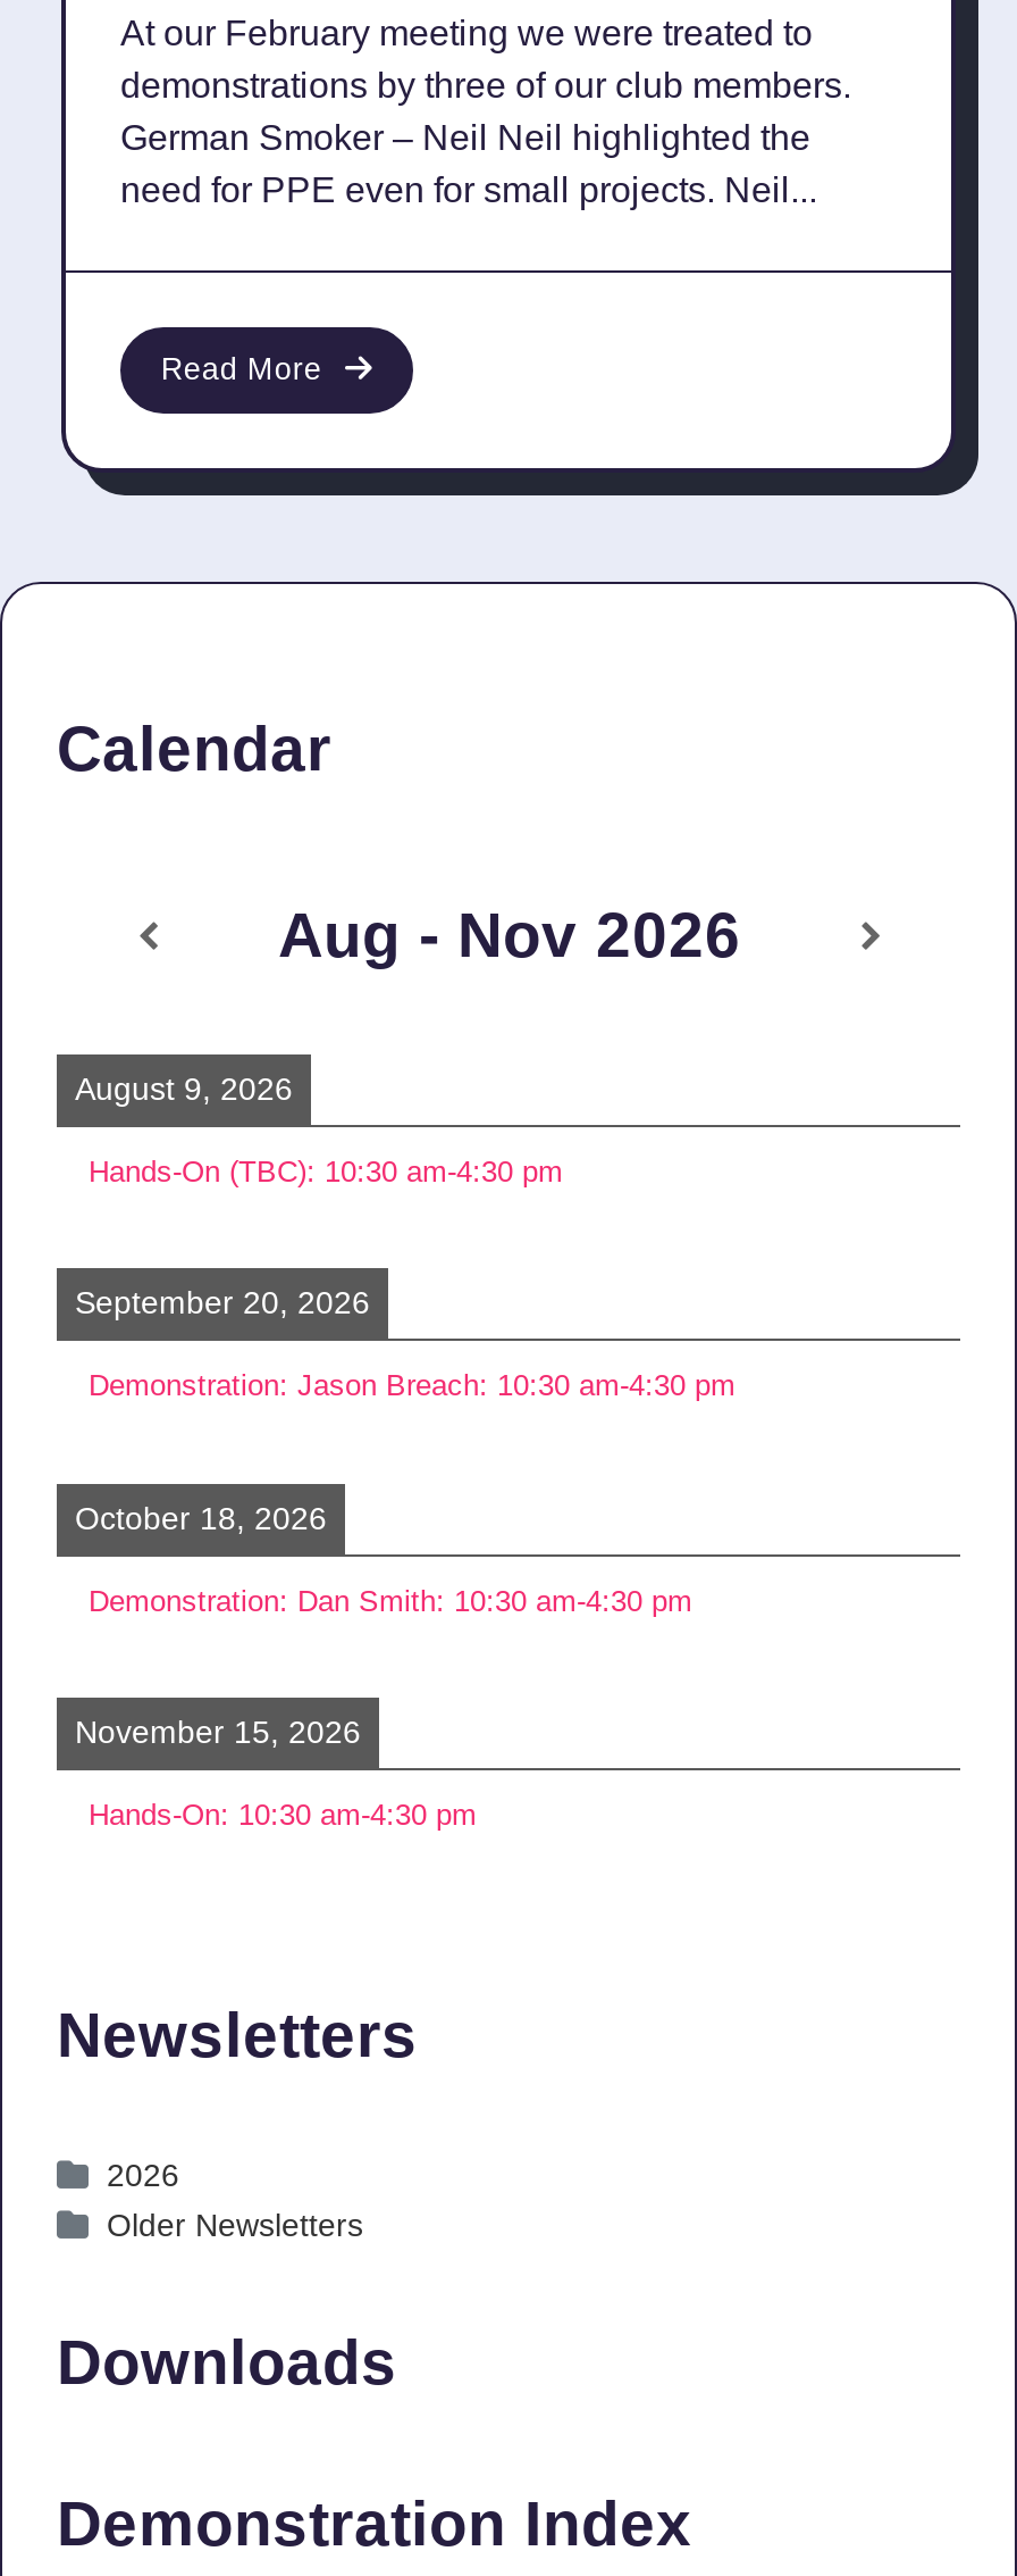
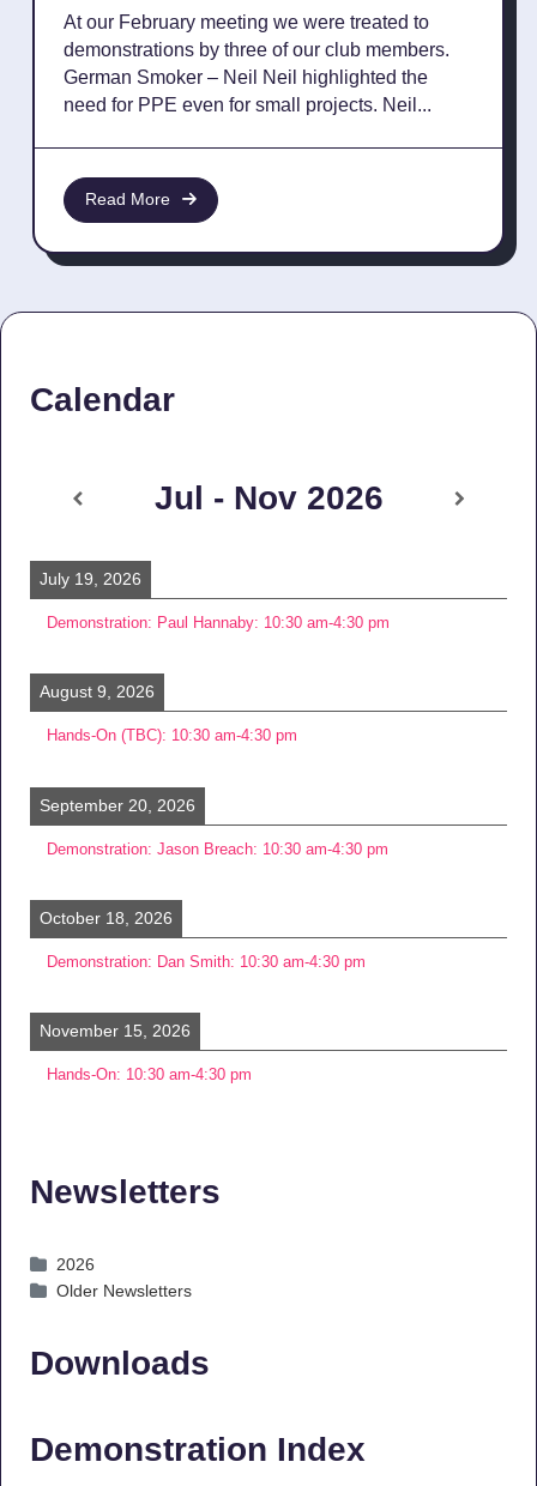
[278,900,741,971] Aug - Nov 2026 -> [40,479,390,632] Jul - Nov 2026 | July 19, 2026 | Demonstration: Paul Hannaby: 10:30 am-4:30 pm

